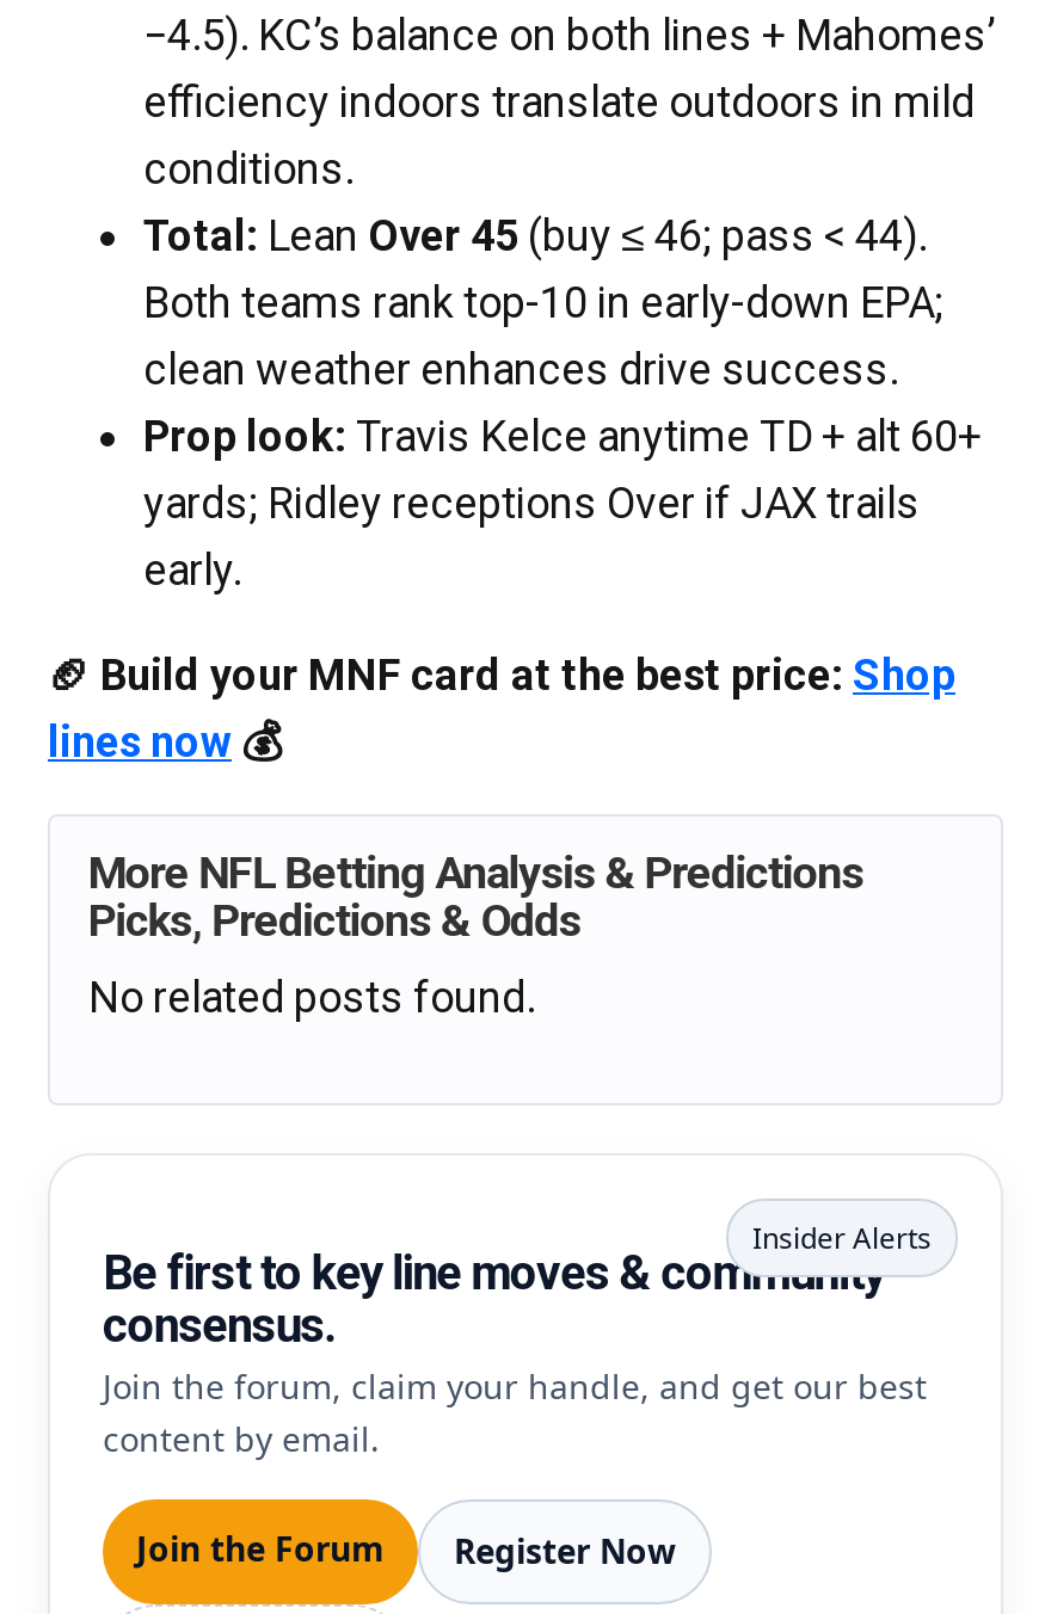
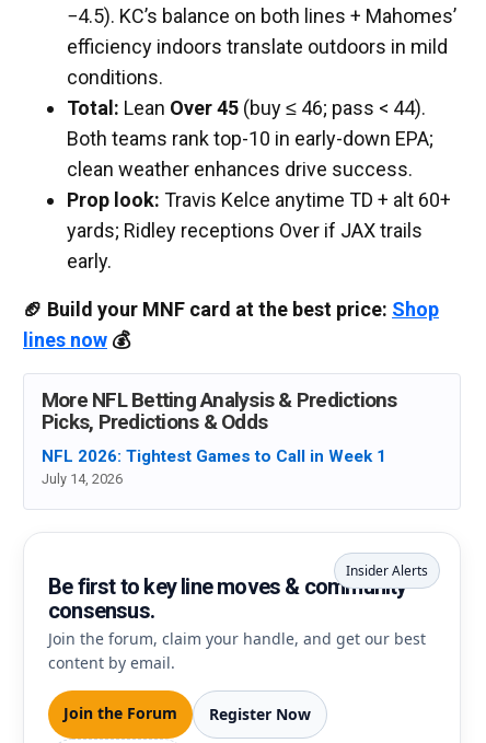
[88,972,535,1022] No related posts found. -> [42,446,386,487] NFL 2026: Tightest Games to Call in Week 1 | July 14, 2026

